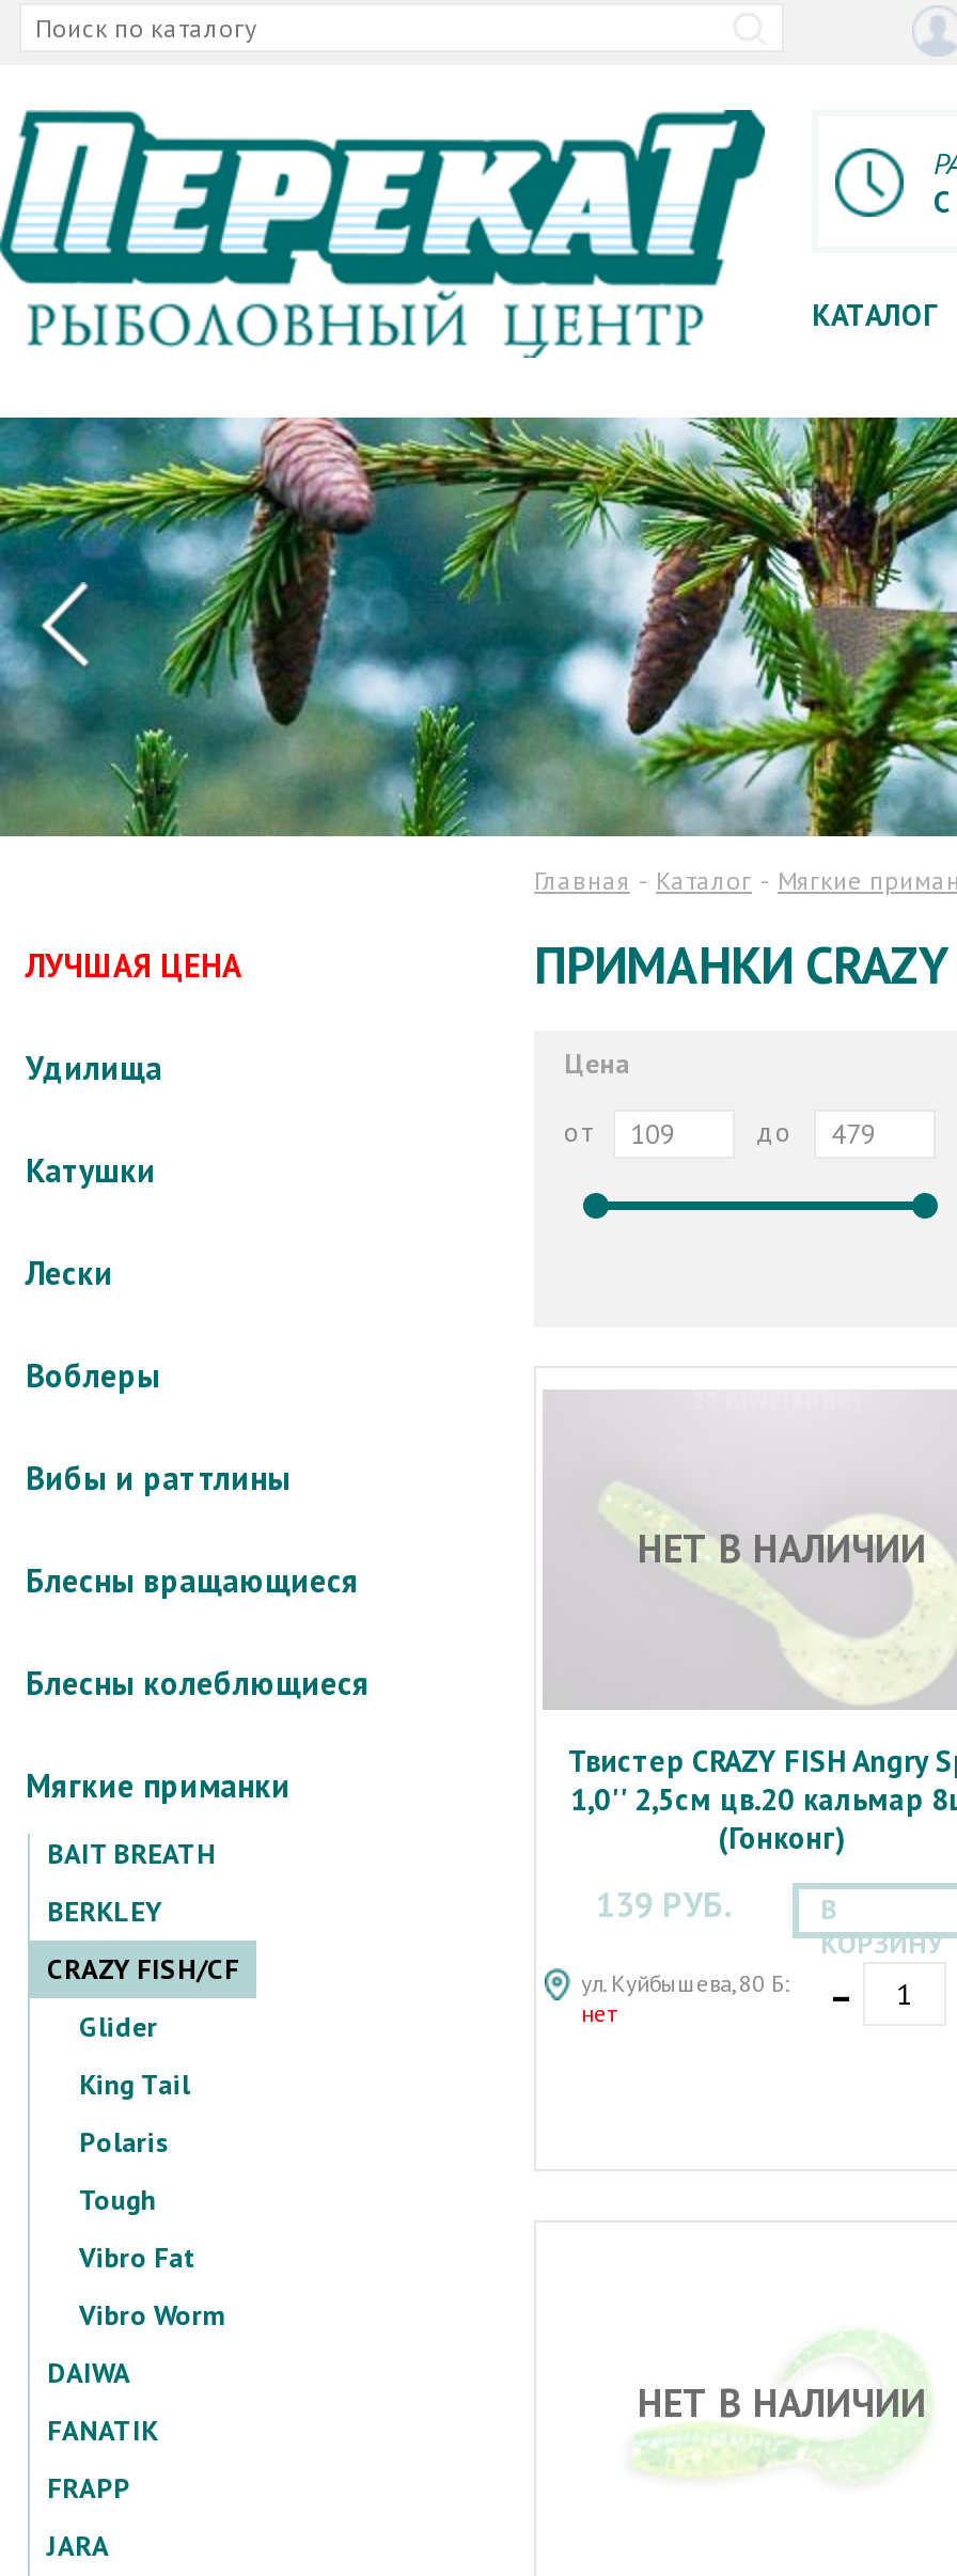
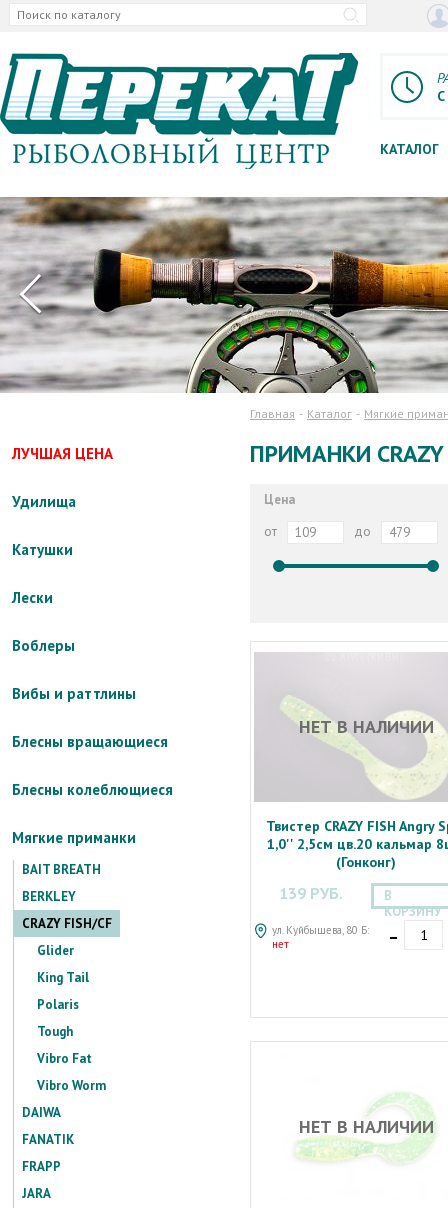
[6,415,951,838] [image] -> [3,196,445,394] [image]

